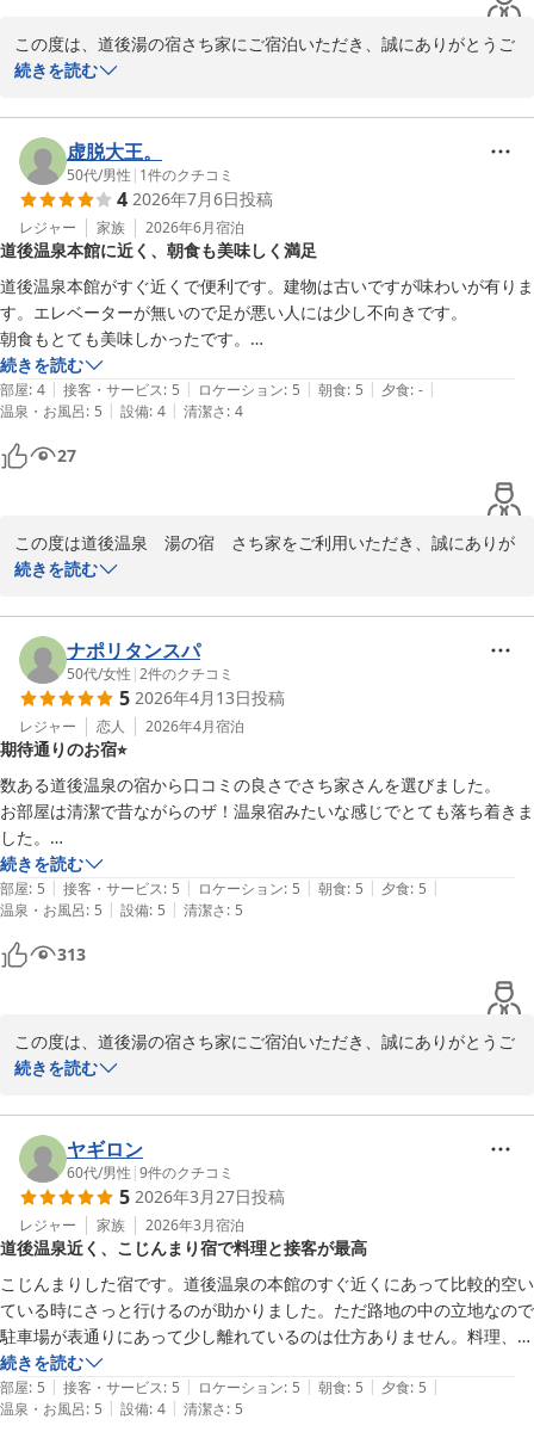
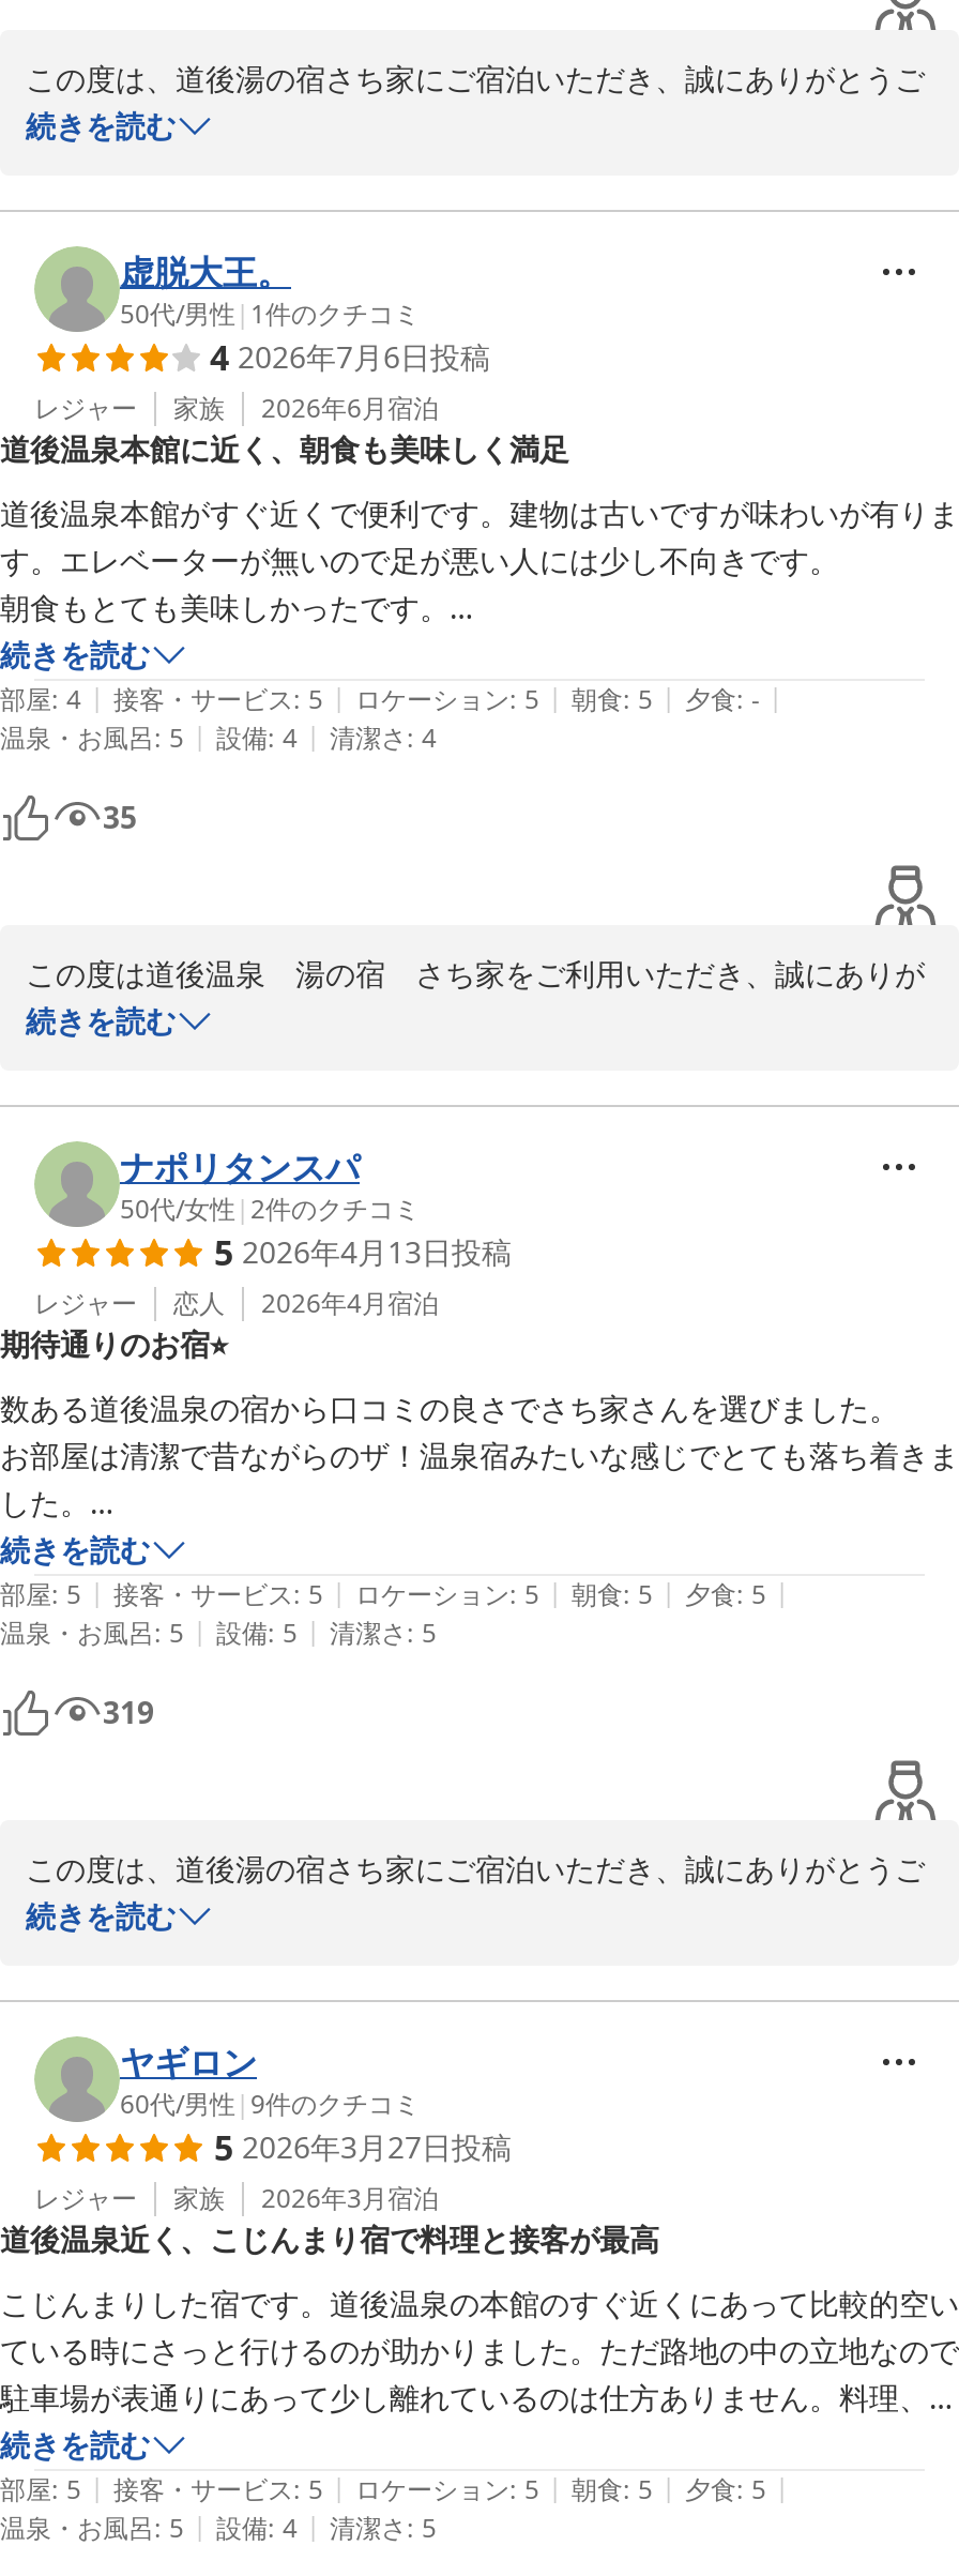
[57,444,76,467] 27 -> [103,797,137,837] 35
[57,943,86,965] 313 -> [103,1692,154,1732] 319

